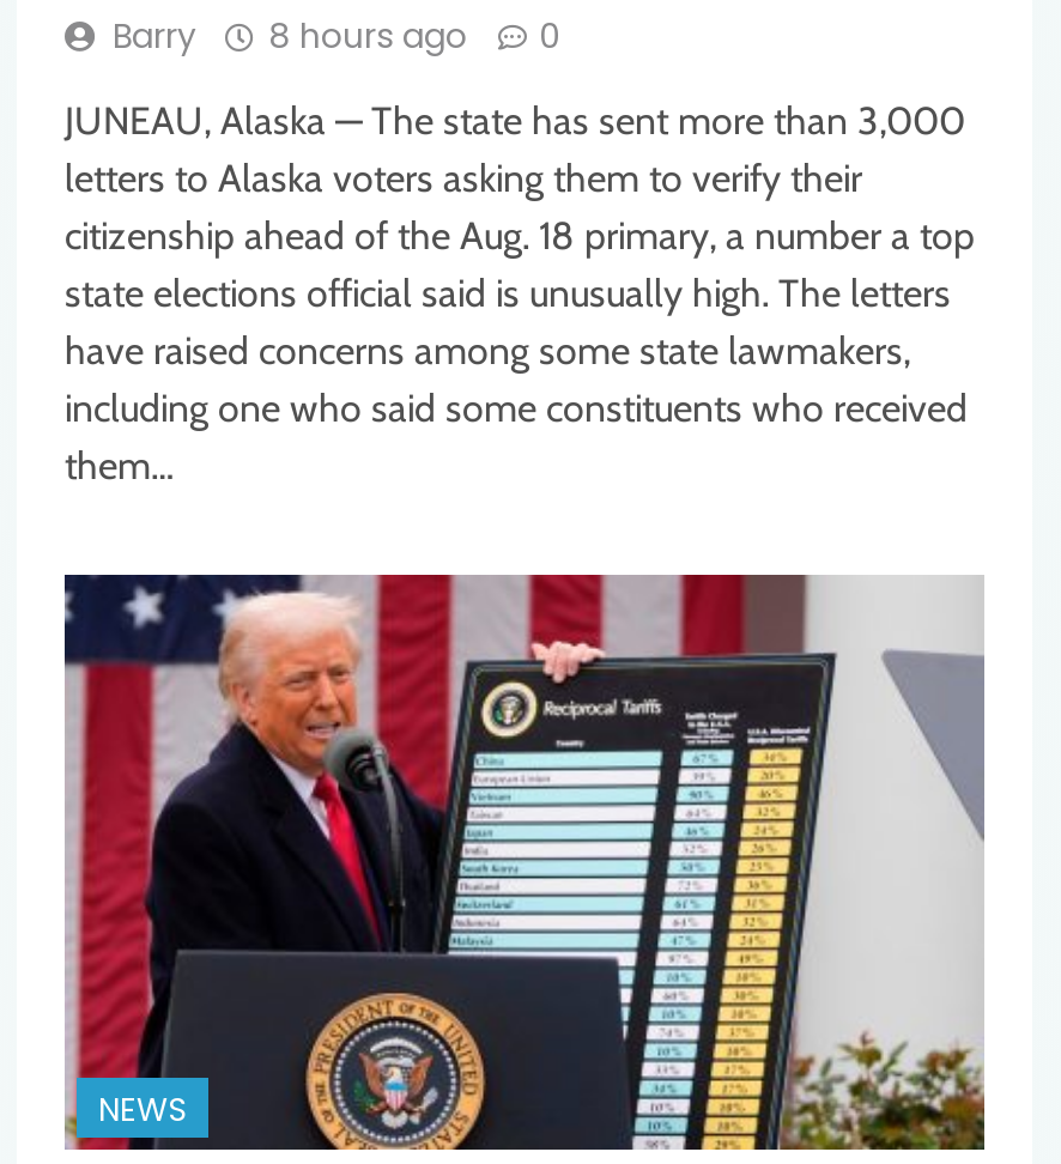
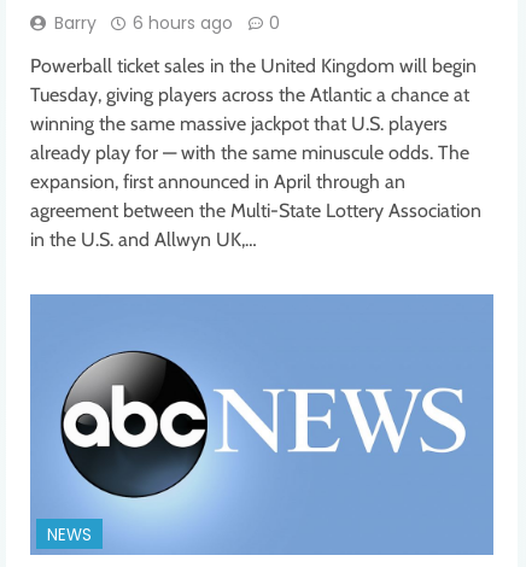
[113,11,560,59] Barry 8 hours ago 0 -> [54,11,280,35] Barry 6 hours ago 0
[65,98,975,488] JUNEAU, Alaska — The state has sent more than 3,000 | letters to Alaska voters asking them to verify their | citizenship ahead of the Aug. 18 primary, a number a top | state elections official said is unusually high. The letters | have raised concerns among some state lawmakers, | including one who said some constituents who received | them… -> [30,54,481,251] Powerball ticket sales in the United Kingdom will begin | Tuesday, giving players across the Atlantic a chance at | winning the same massive jackpot that U.S. players | already play for — with the same minuscule odds. The | expansion, first announced in April through an | agreement between the Multi-State Lottery Association | in the U.S. and Allwyn UK,…
[62,572,987,1152] [image] -> [30,293,495,556] [image]

